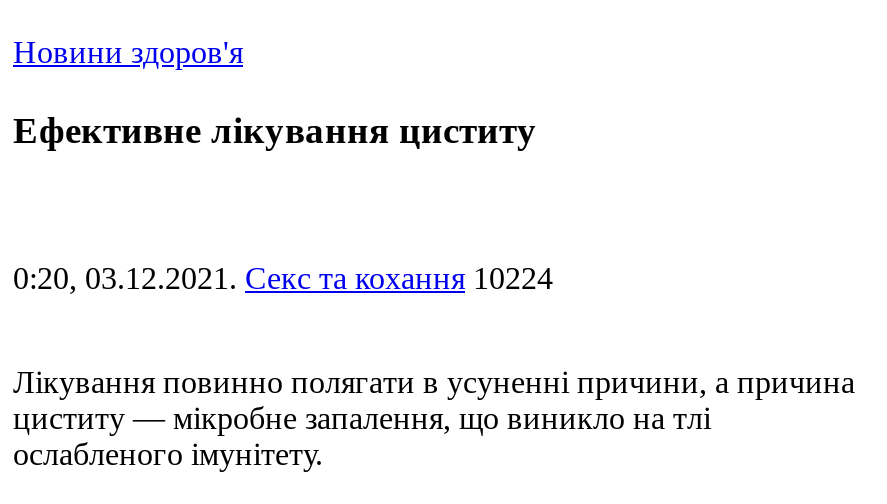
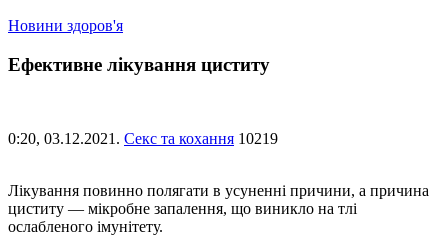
[13,262,553,296] 0:20, 03.12.2021. Секс та кохання 10224 -> [8,130,278,147] 0:20, 03.12.2021. Секс та кохання 10219

